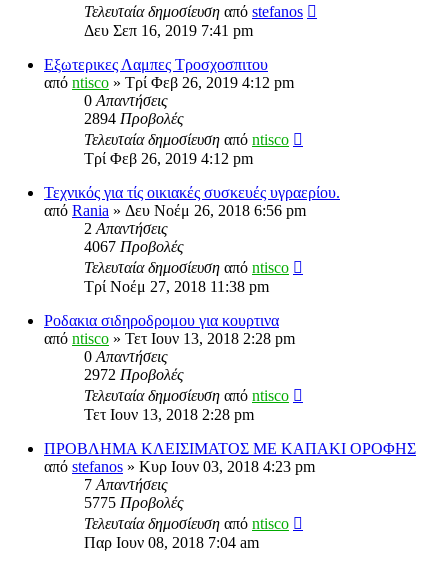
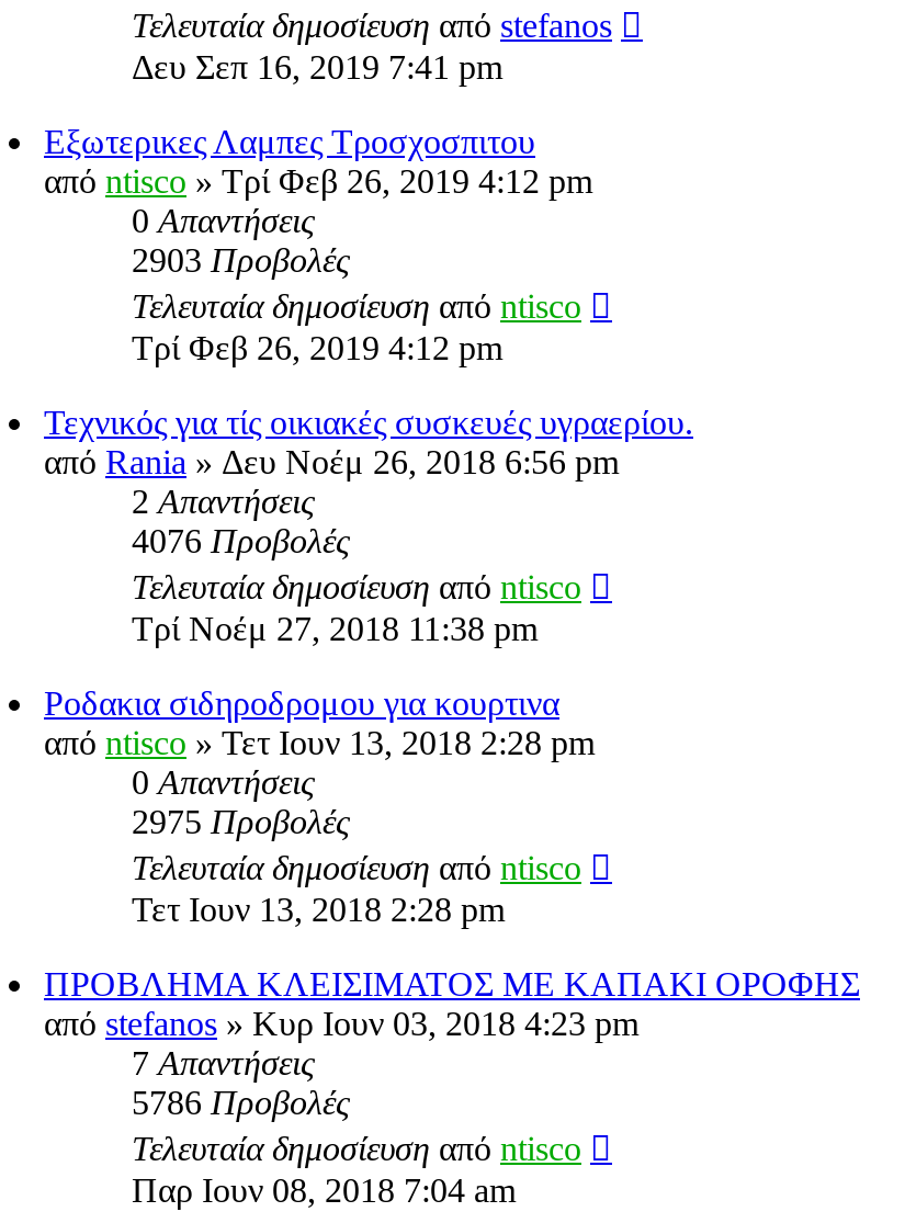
[84,110,184,127] 2894 Προβολές -> [132,242,351,279] 2903 Προβολές
[84,238,184,255] 4067 Προβολές -> [132,523,351,560] 4076 Προβολές
[84,366,184,383] 2972 Προβολές -> [132,803,351,841] 2975 Προβολές
[84,494,184,511] 5775 Προβολές -> [132,1084,351,1121] 5786 Προβολές

